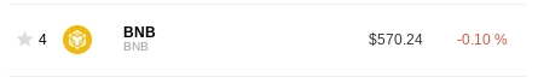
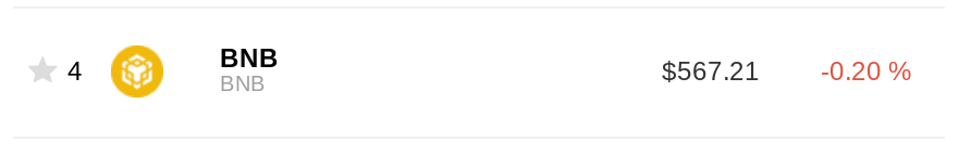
[369,31,423,48] $570.24 -> [662,56,760,86] $567.21
[457,31,508,48] -0.10 % -> [821,56,912,86] -0.20 %

